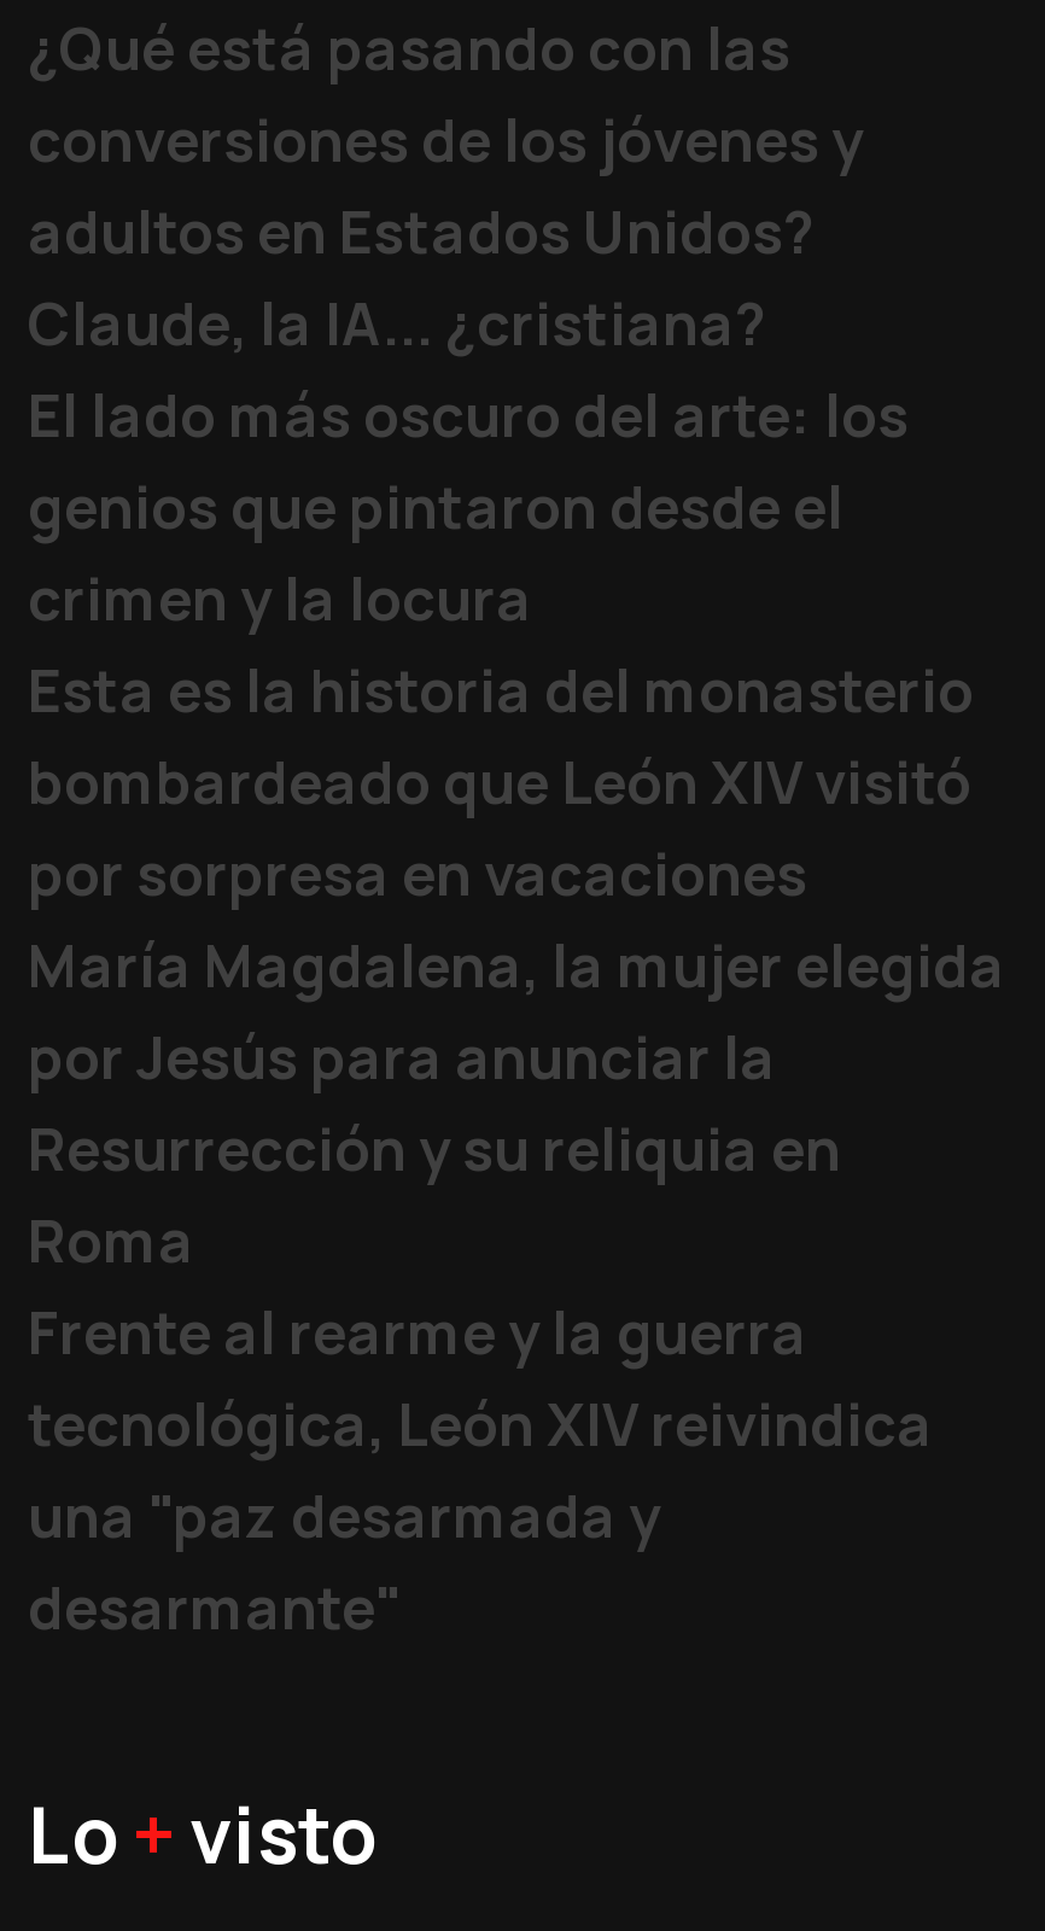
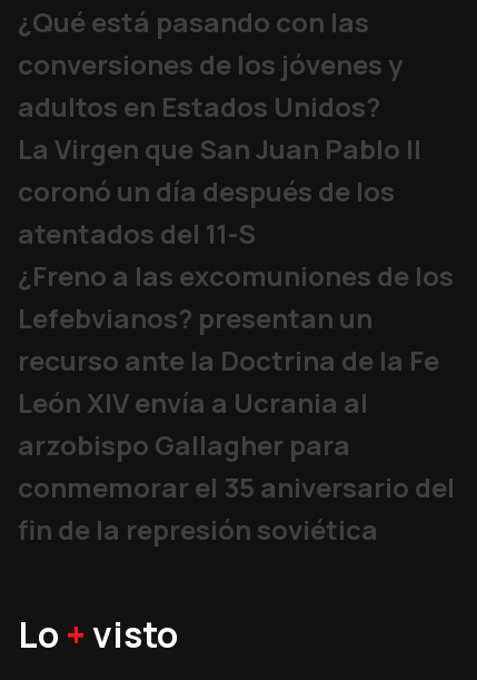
[28,282,1005,1646] Claude, la IA... ¿cristiana? | El lado más oscuro del arte: los | genios que pintaron desde el | crimen y la locura | Esta es la historia del monasterio | bombardeado que León XIV visitó | por sorpresa en vacaciones | María Magdalena, la mujer elegida | por Jesús para anunciar la | Resurrección y su reliquia en | Roma | Frente al rearme y la guerra | tecnológica, León XIV reivindica | una "paz desarmada y | desarmante" -> [18,130,455,548] La Virgen que San Juan Pablo II | coronó un día después de los | atentados del 11-S | ¿Freno a las excomuniones de los | Lefebvianos? presentan un | recurso ante la Doctrina de la Fe | León XIV envía a Ucrania al | arzobispo Gallagher para | conmemorar el 35 aniversario del | fin de la represión soviética

